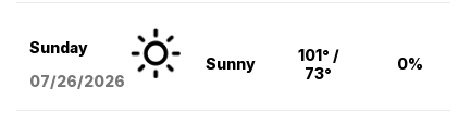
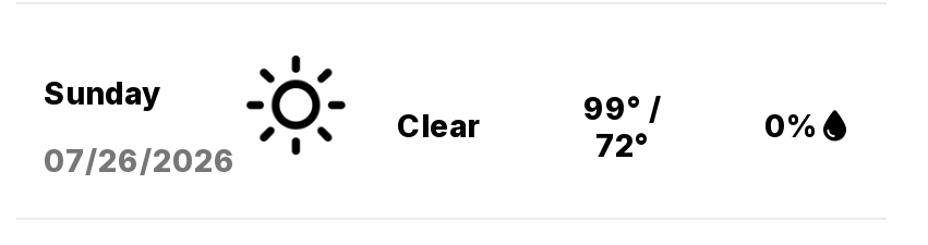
[206,46,339,82] Sunny | 101° / | 73° -> [397,89,662,163] Clear | 99° / | 72°

